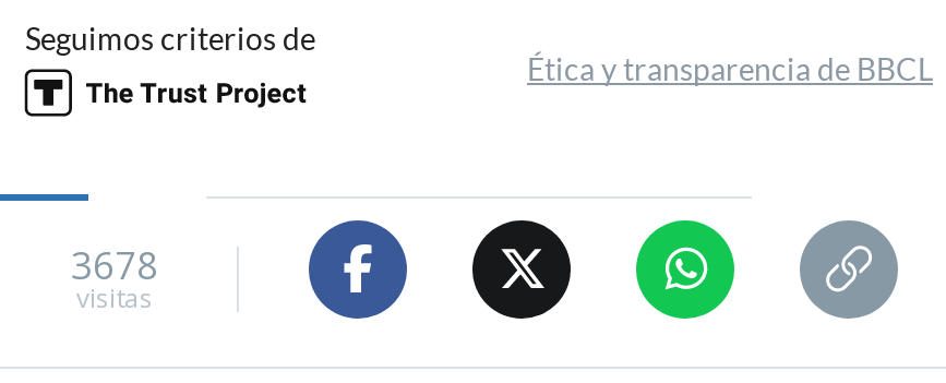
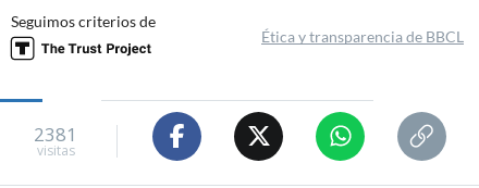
[71,240,158,290] 3678 -> [34,122,77,147] 2381

